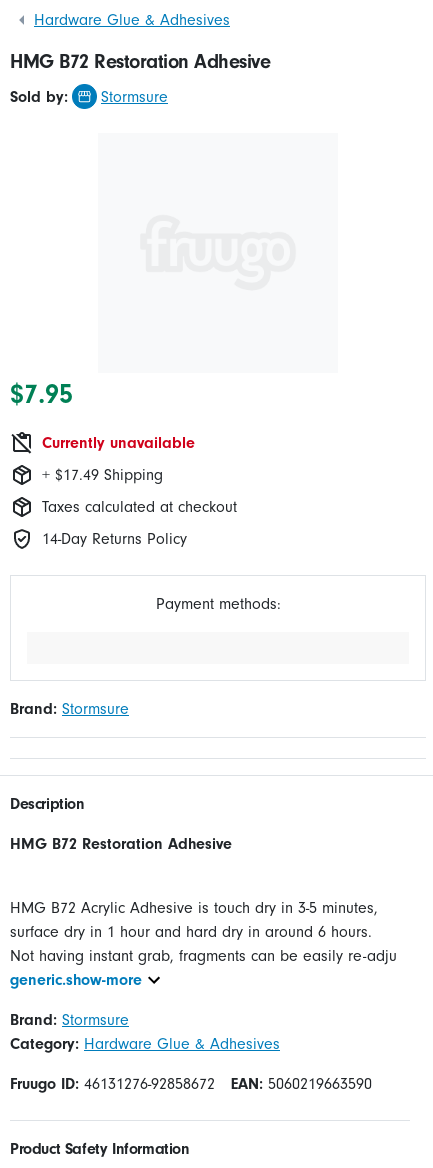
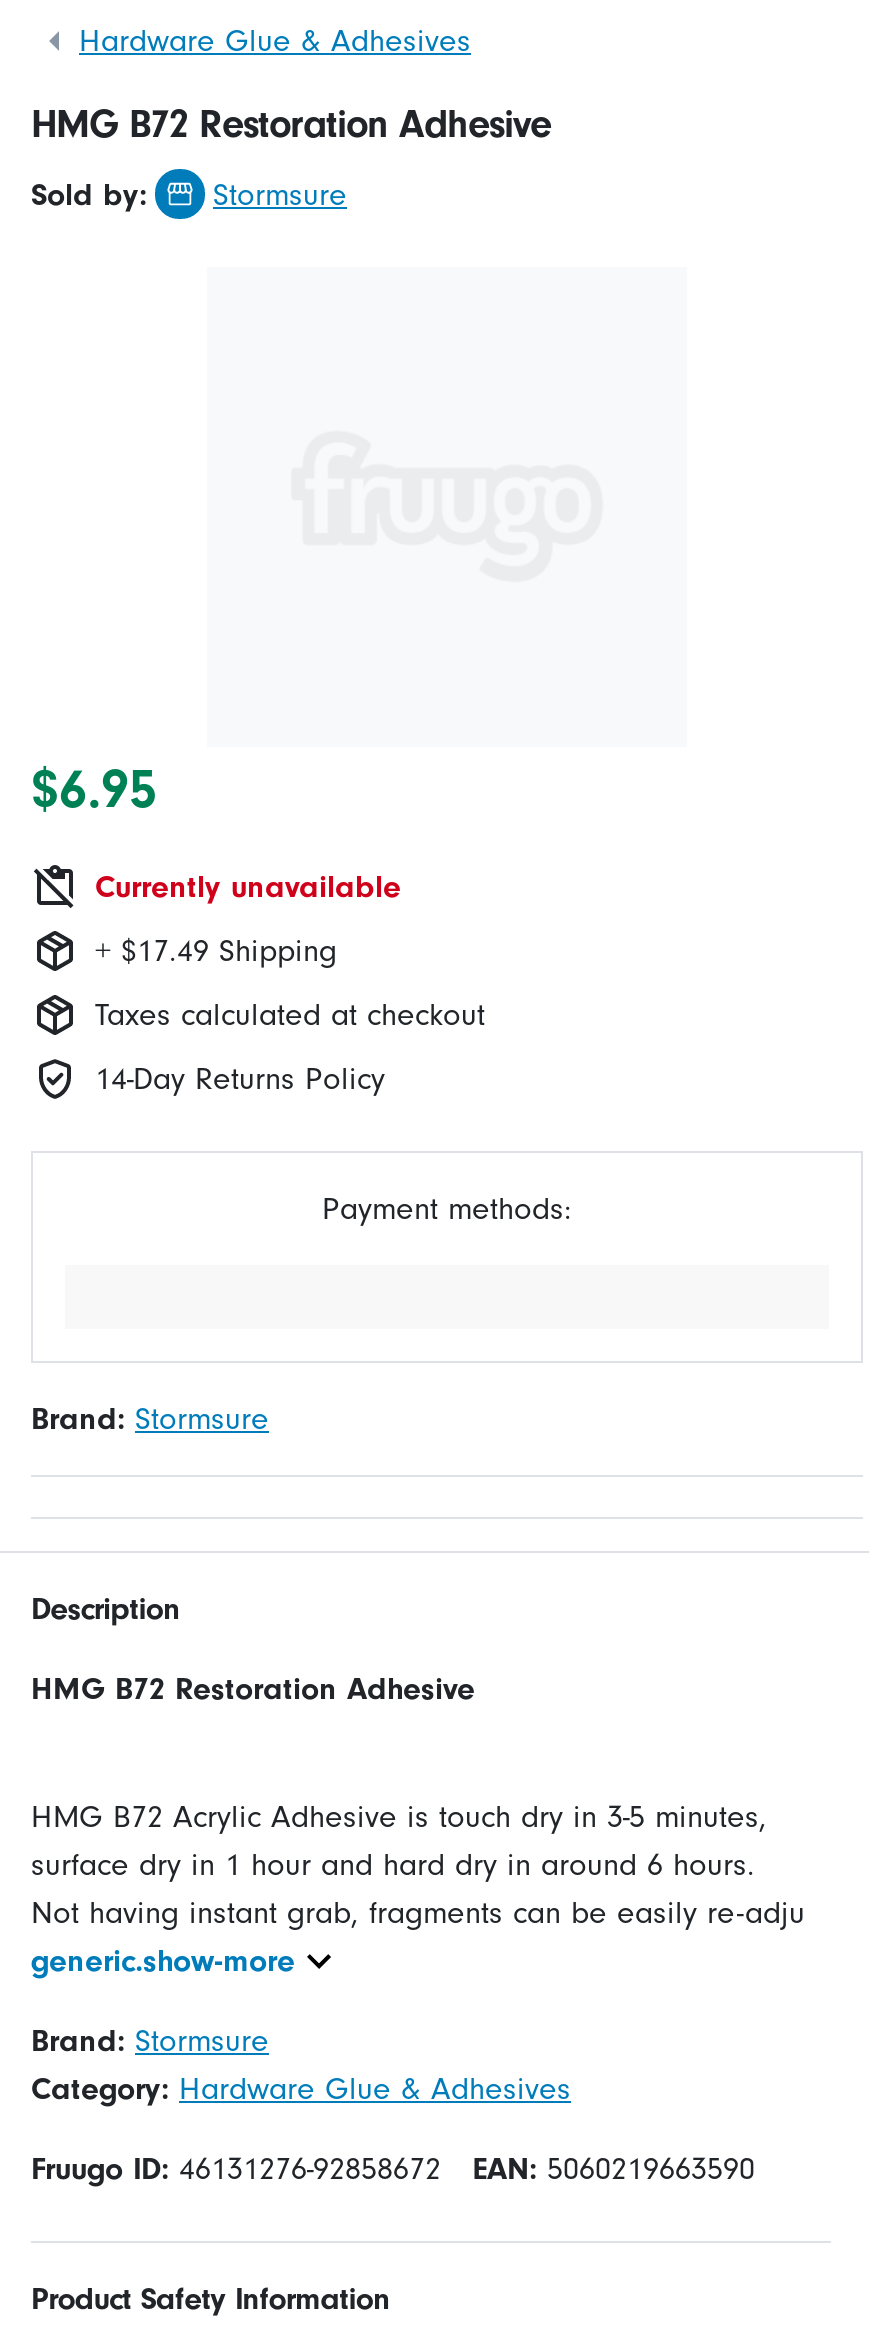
[10,378,73,410] $7.95 -> [31,757,157,821] $6.95

